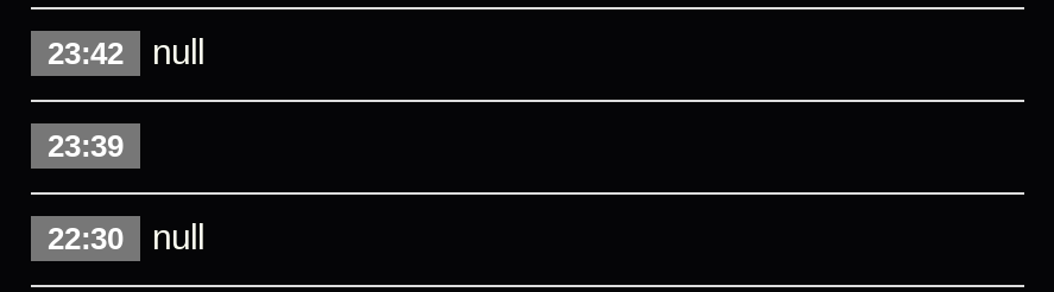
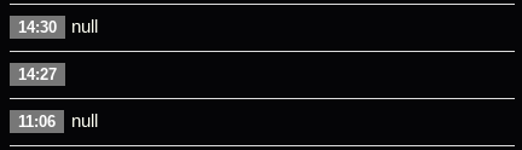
[48,31,204,72] 23:42 null -> [18,16,98,37] 14:30 null
[48,129,124,165] 23:39 -> [18,66,57,84] 14:27
[48,216,204,257] 22:30 null -> [18,110,98,131] 11:06 null

